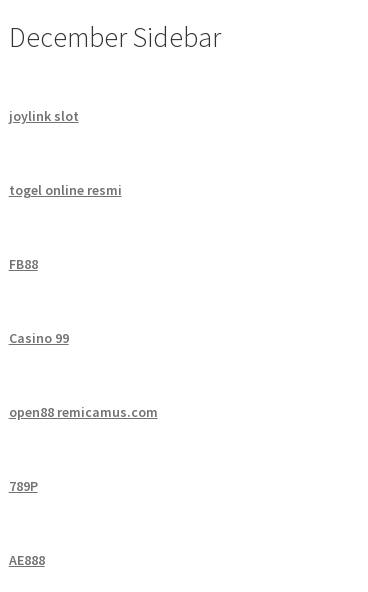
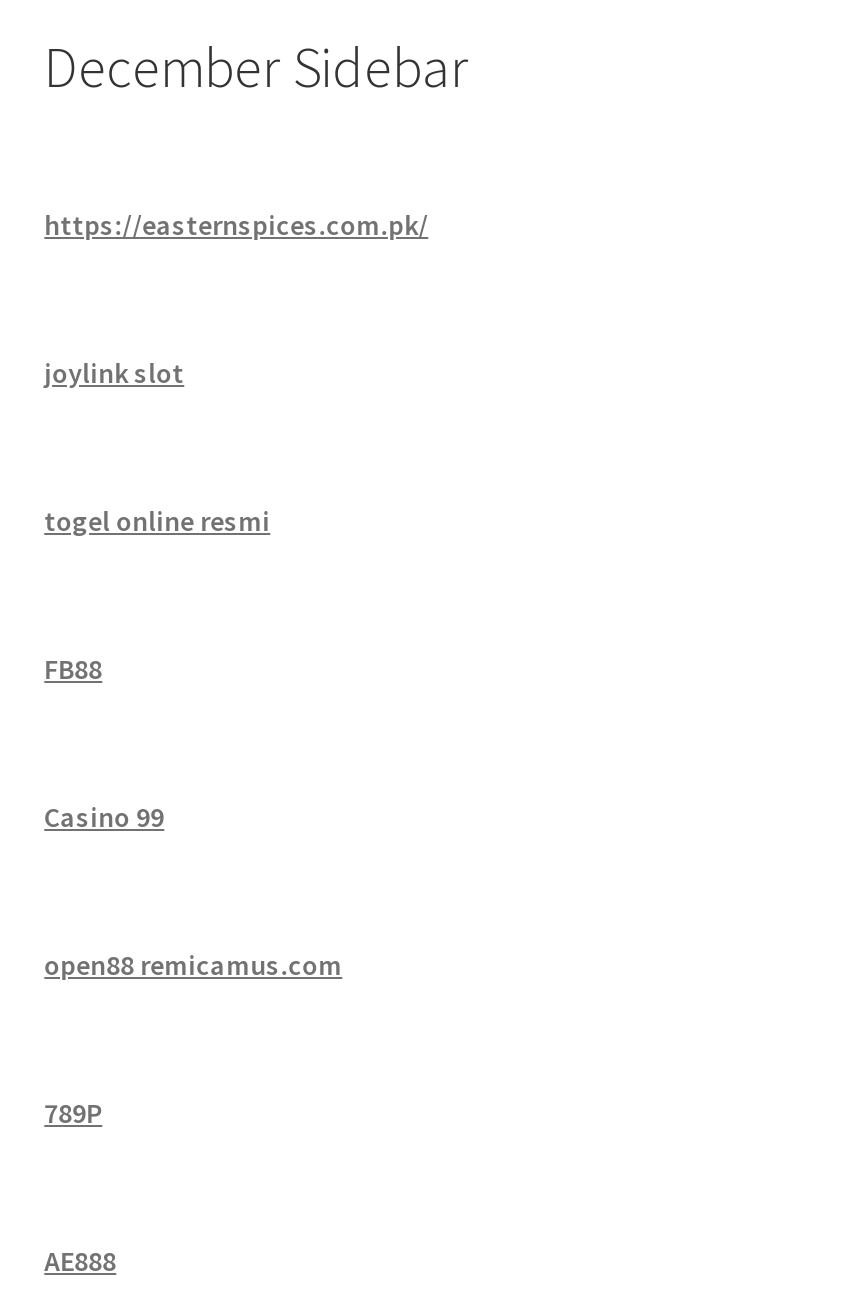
none -> [44,208,428,244] https://easternspices.com.pk/

